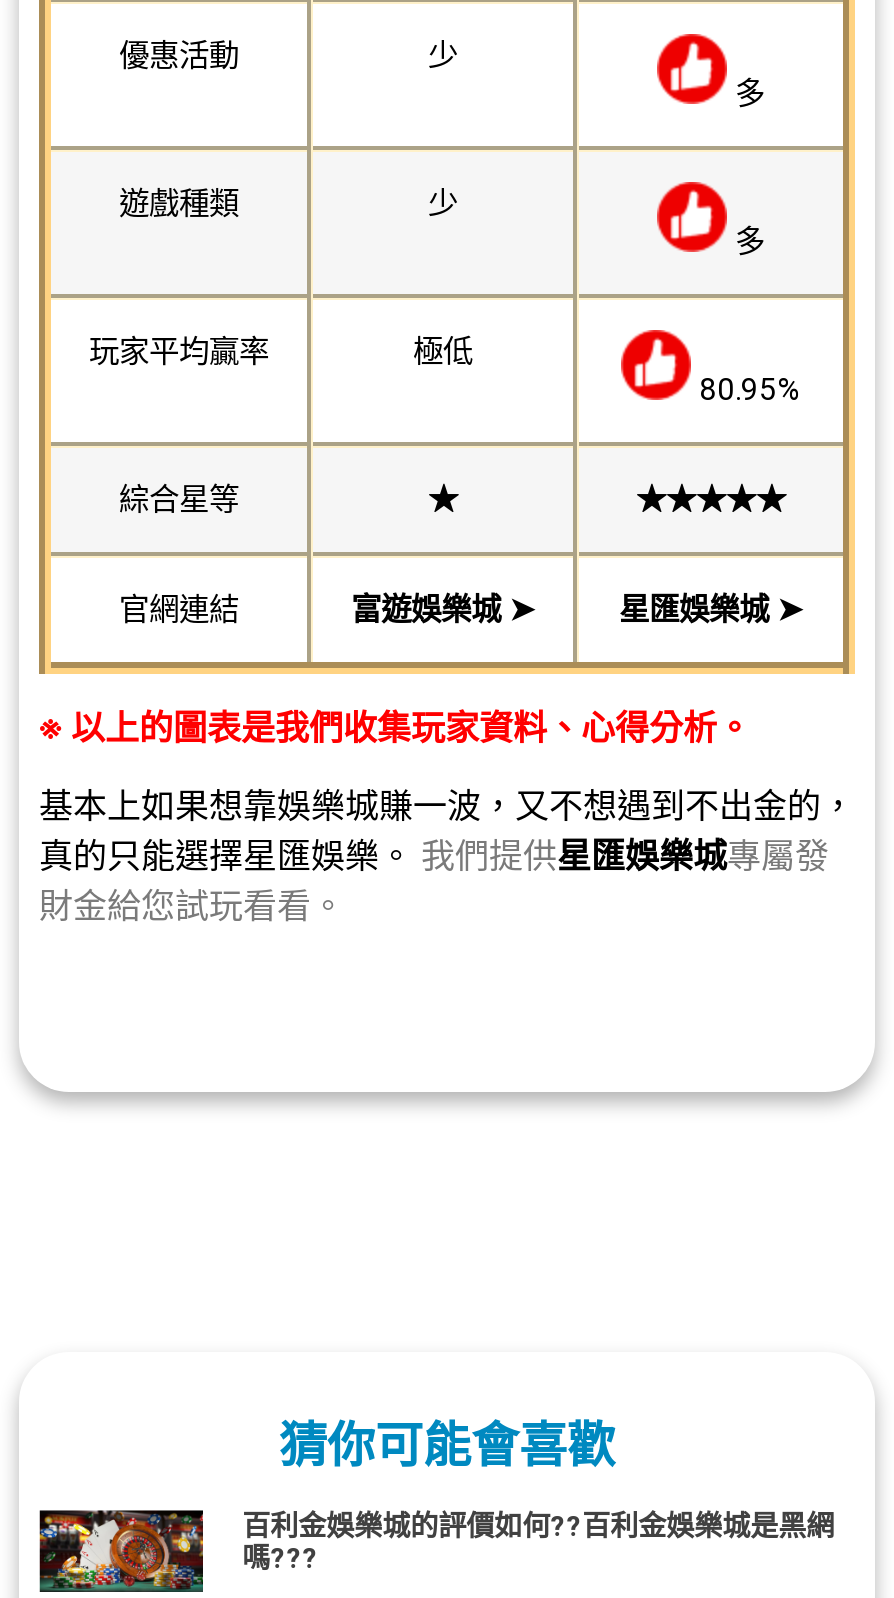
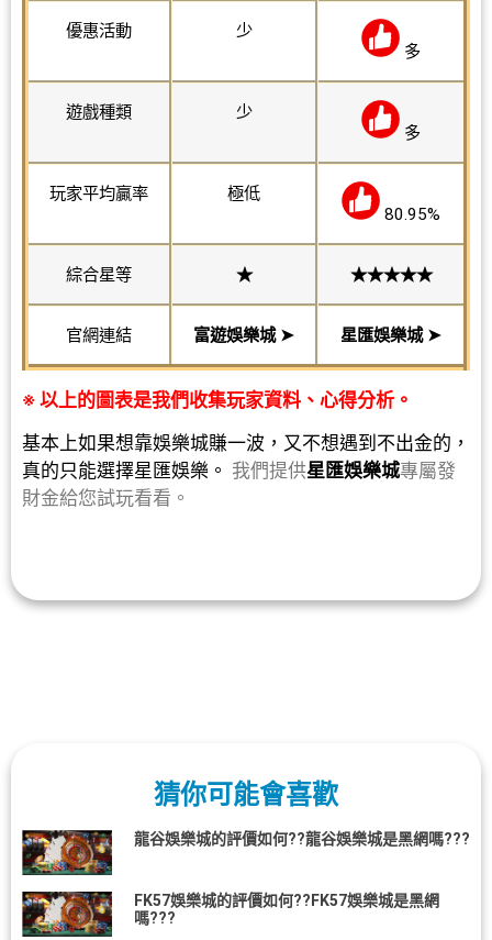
[242,1510,834,1542] 百利金娛樂城的評價如何??百利金娛樂城是黑網 -> [134,830,470,909] 龍谷娛樂城的評價如何??龍谷娛樂城是黑網嗎??? | FK57娛樂城的評價如何??FK57娛樂城是黑網

